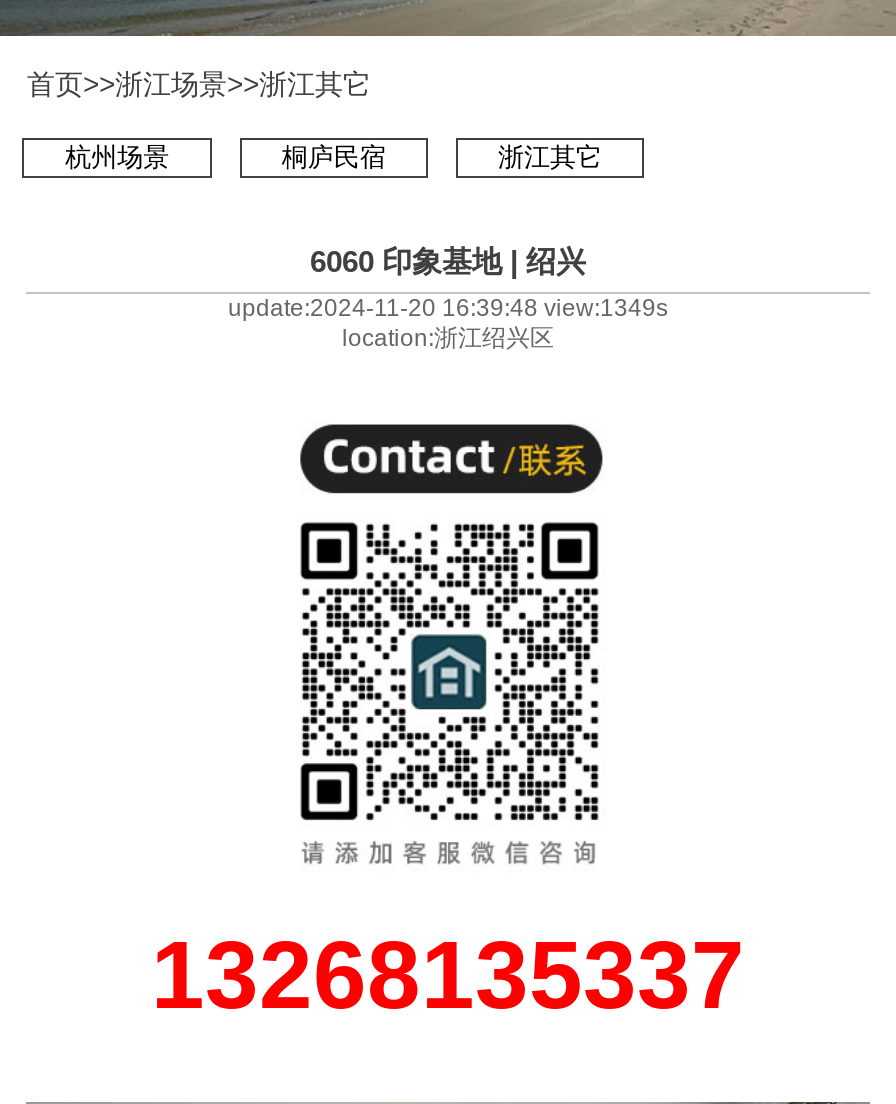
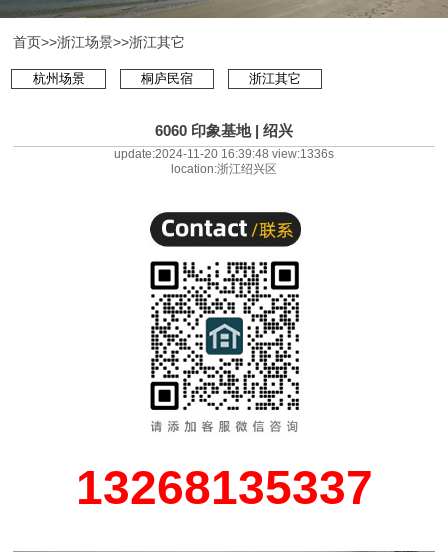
[228,294,668,322] update:2024-11-20 16:39:48 view:1349s -> [114,147,334,161] update:2024-11-20 16:39:48 view:1336s

